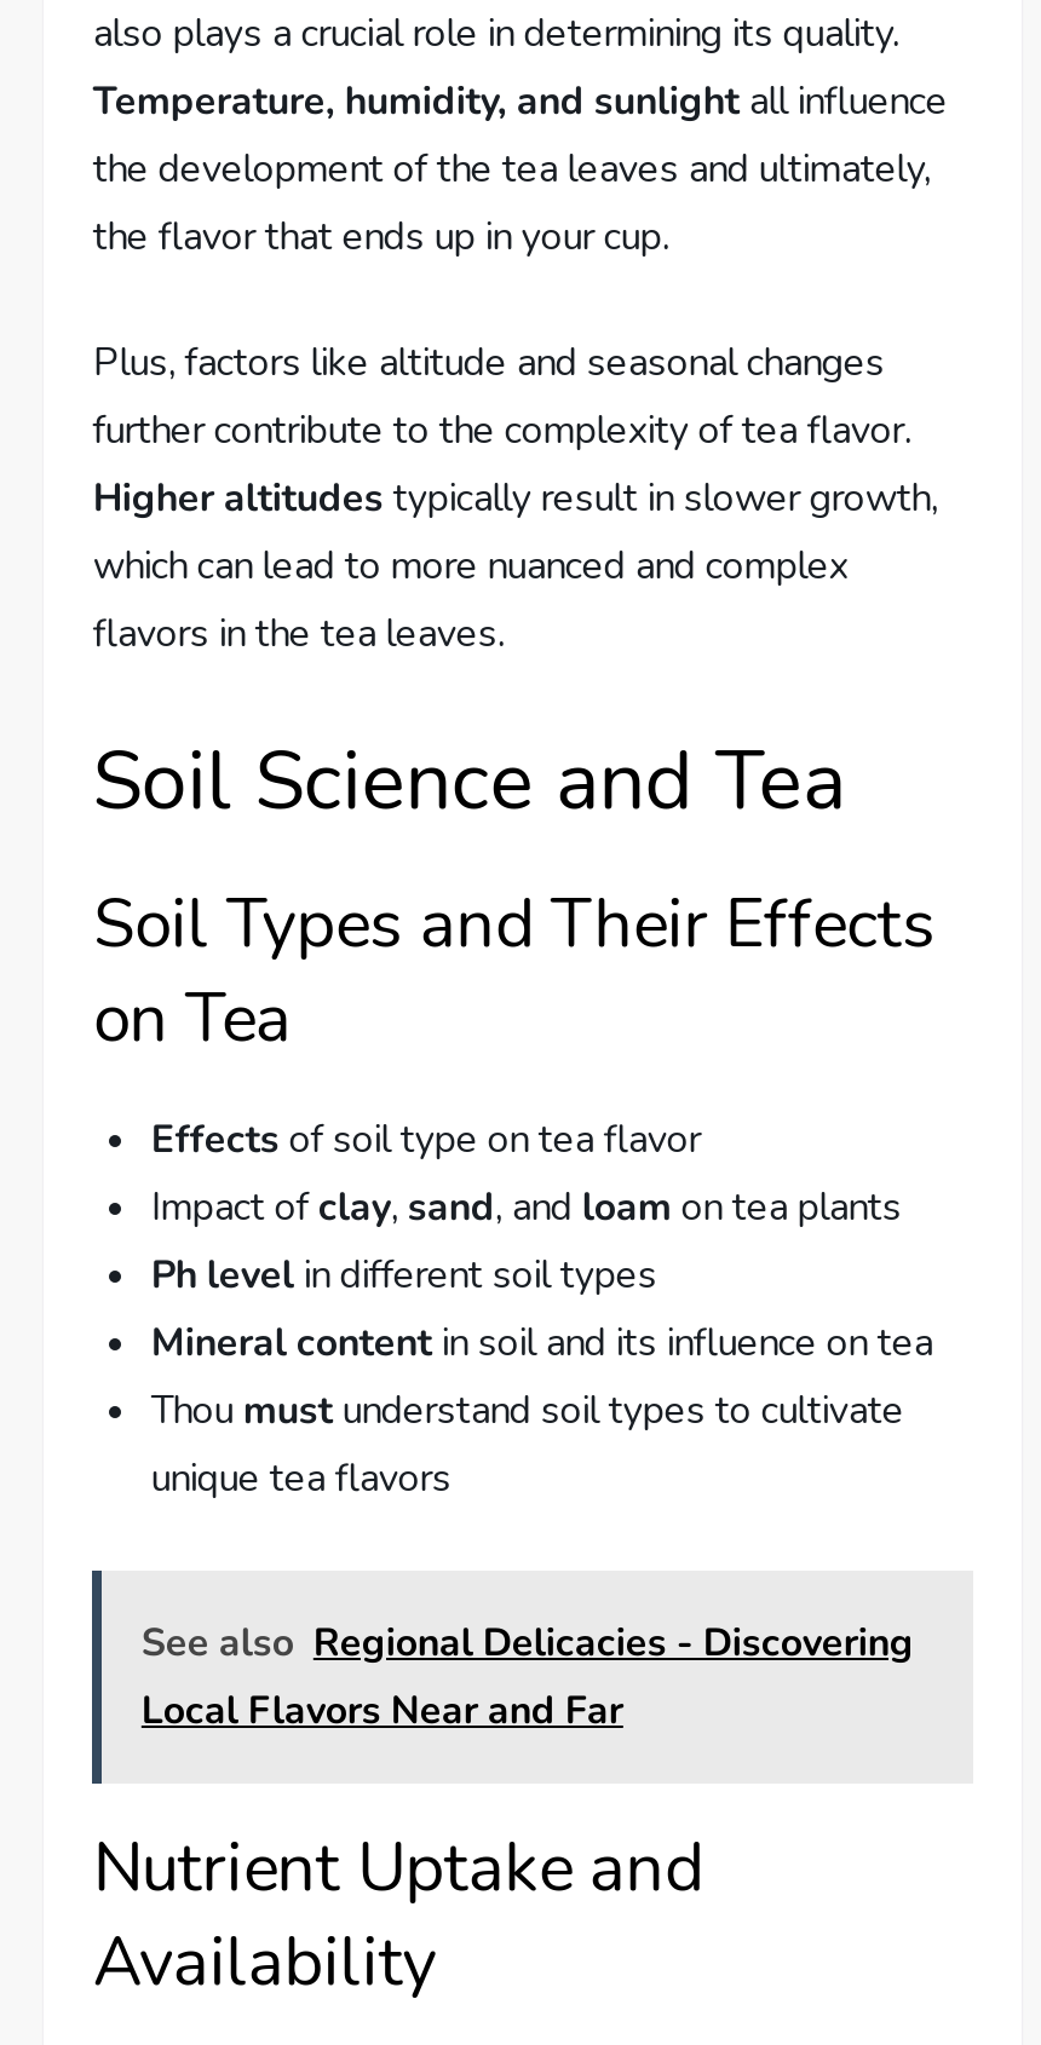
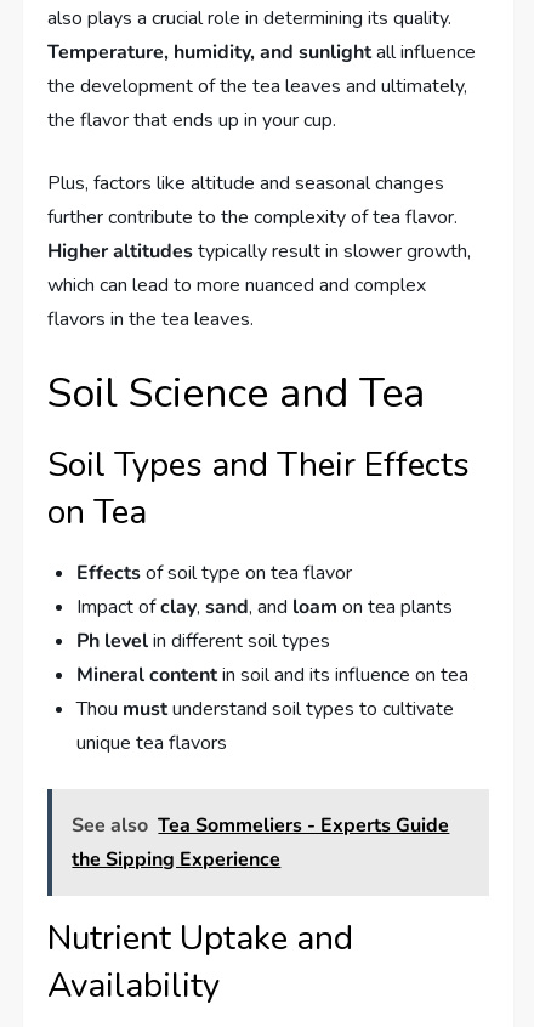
[141,1618,914,1739] See also Regional Delicacies - Discovering | Local Flavors Near and Far -> [72,812,450,872] See also Tea Sommeliers - Experts Guide | the Sipping Experience

